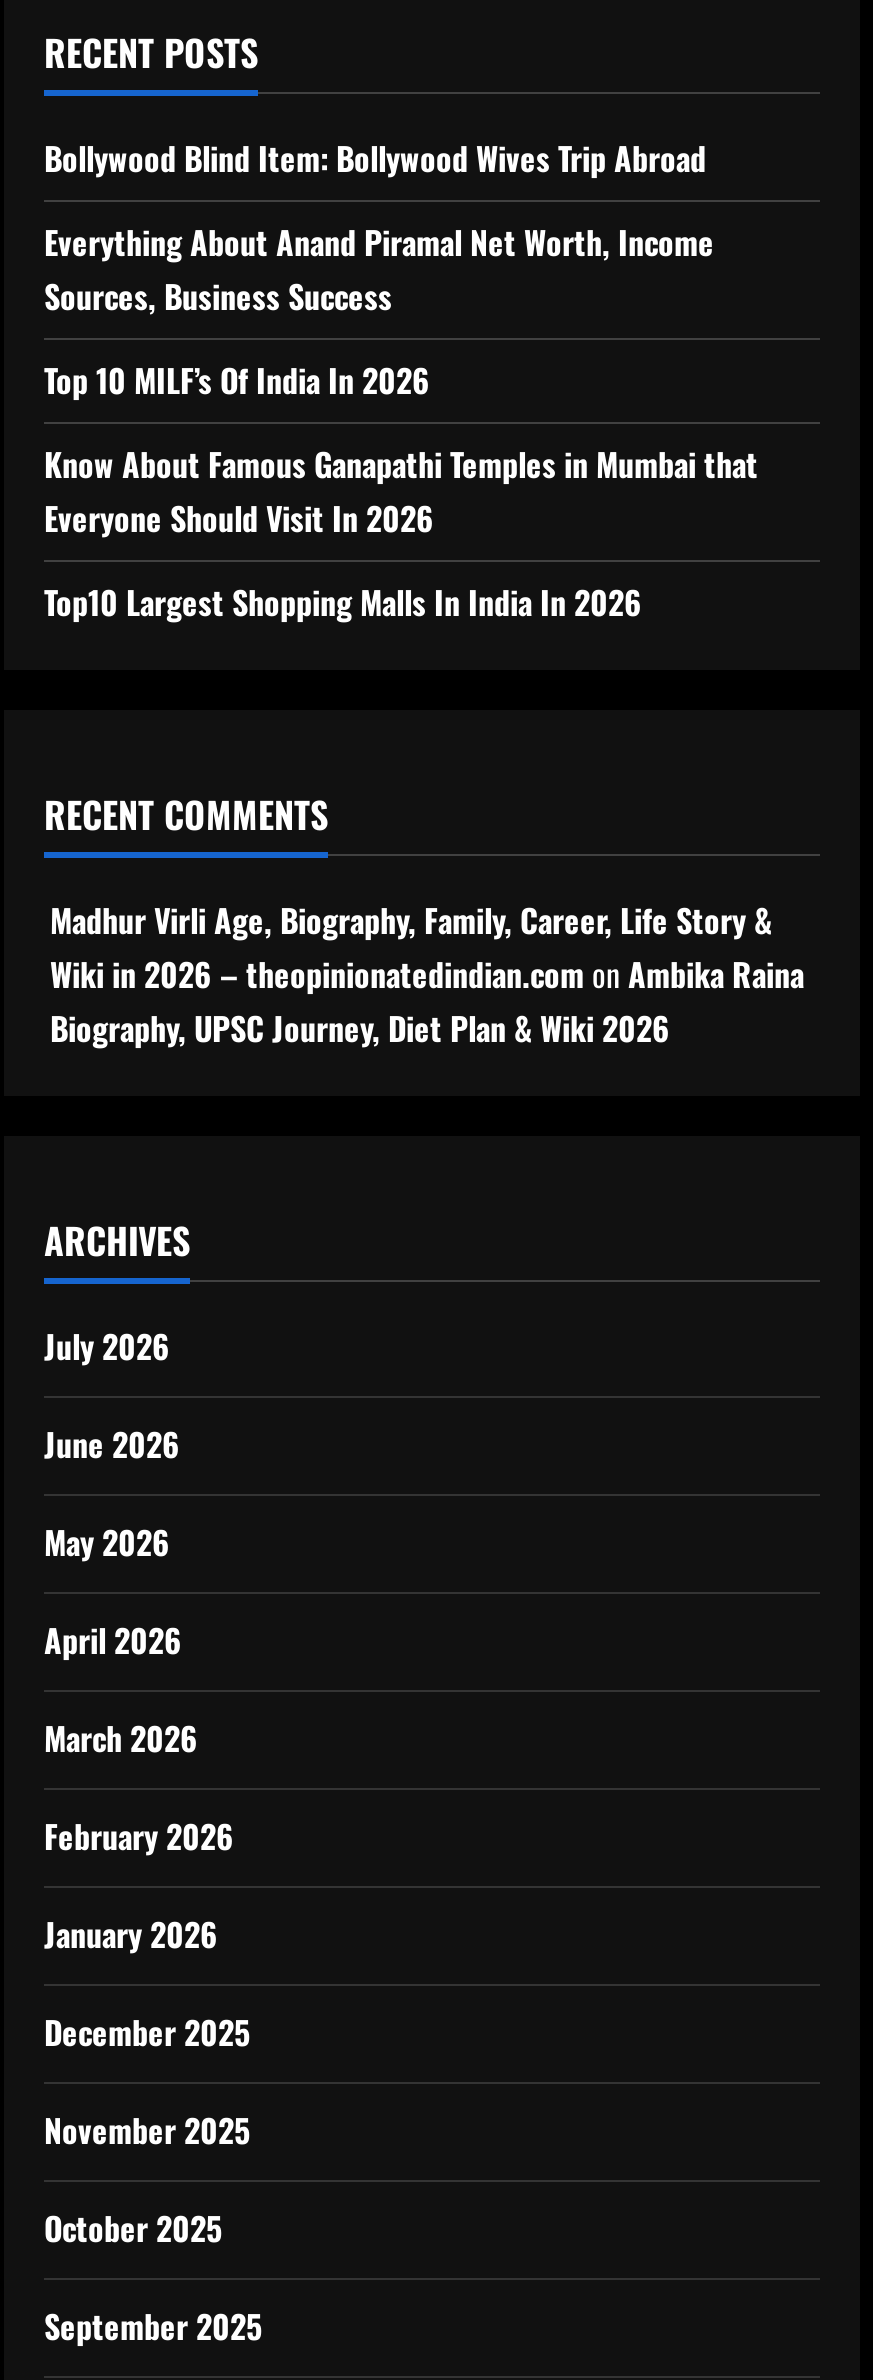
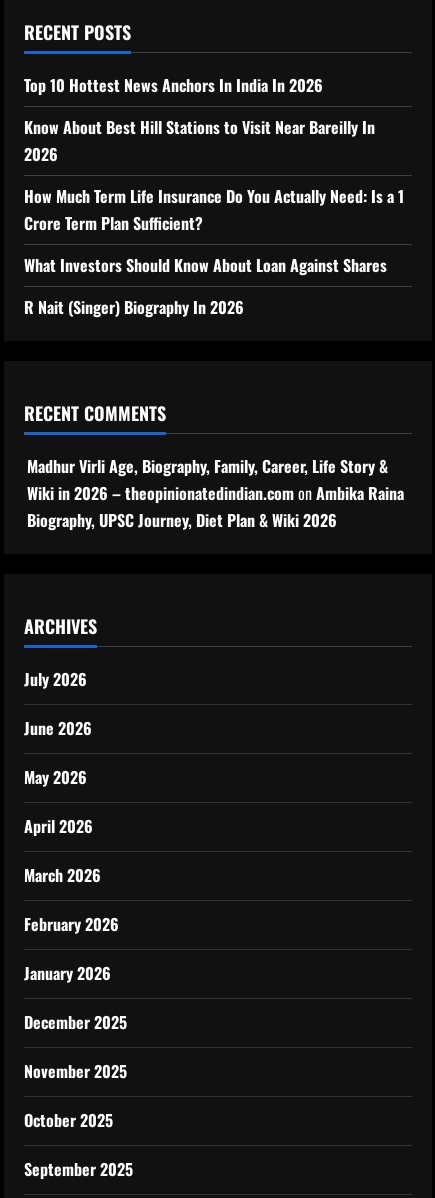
[44,134,706,182] Bollywood Blind Item: Bollywood Wives Trip Abroad -> [24,73,323,97] Top 10 Hottest News Anchors In India In 2026
[44,218,714,320] Everything About Anand Piramal Net Worth, Income | Sources, Business Success -> [24,115,375,166] Know About Best Hill Stations to Visit Near Bareilly In | 2026
[44,356,430,404] Top 10 MILF’s Of India In 2026 -> [24,184,404,235] How Much Term Life Insurance Do You Actually Need: Is a 1 | Crore Term Plan Sufficient?
[44,440,758,542] Know About Famous Ganapathi Temples in Mumbai that | Everyone Should Visit In 2026 -> [24,253,387,277] What Investors Should Know About Loan Against Shares
[44,578,642,626] Top10 Largest Shopping Malls In India In 2026 -> [24,295,244,319] R Nait (Singer) Biography In 2026

